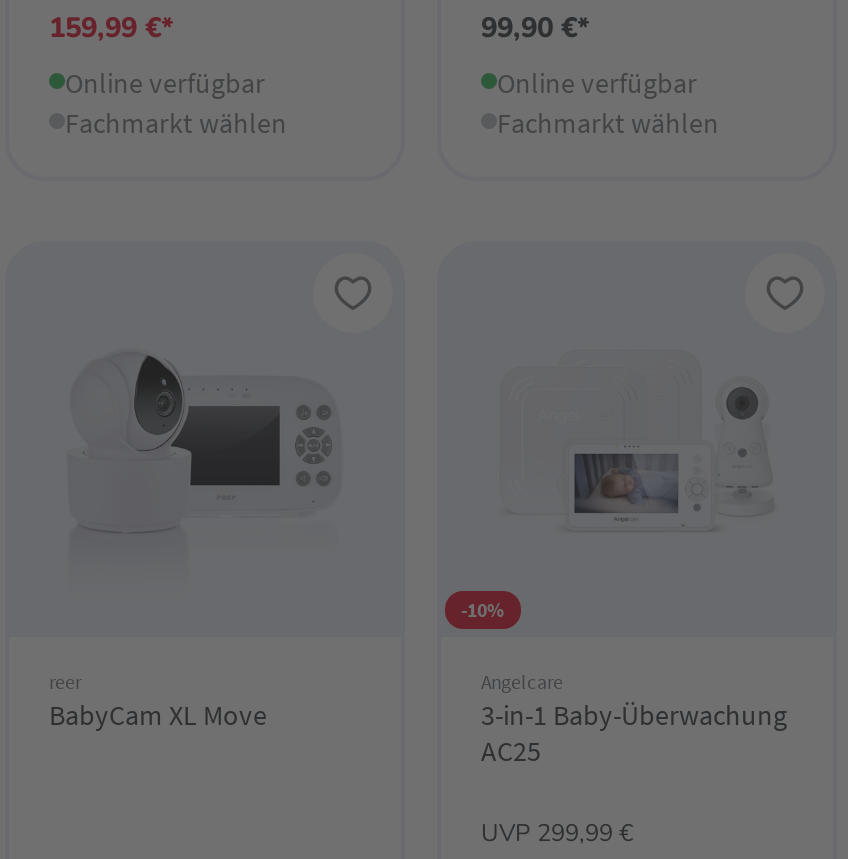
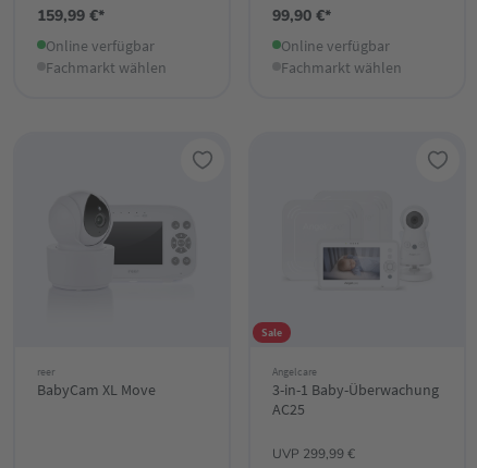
[461,597,505,623] -10% -> [261,325,282,340] Sale

